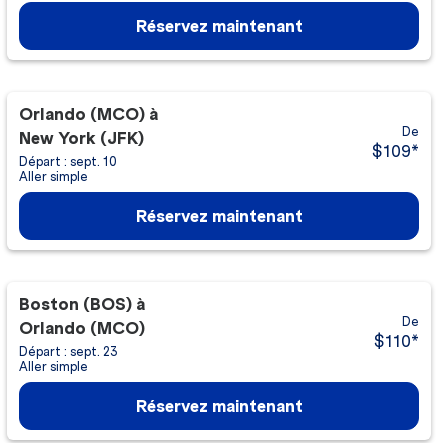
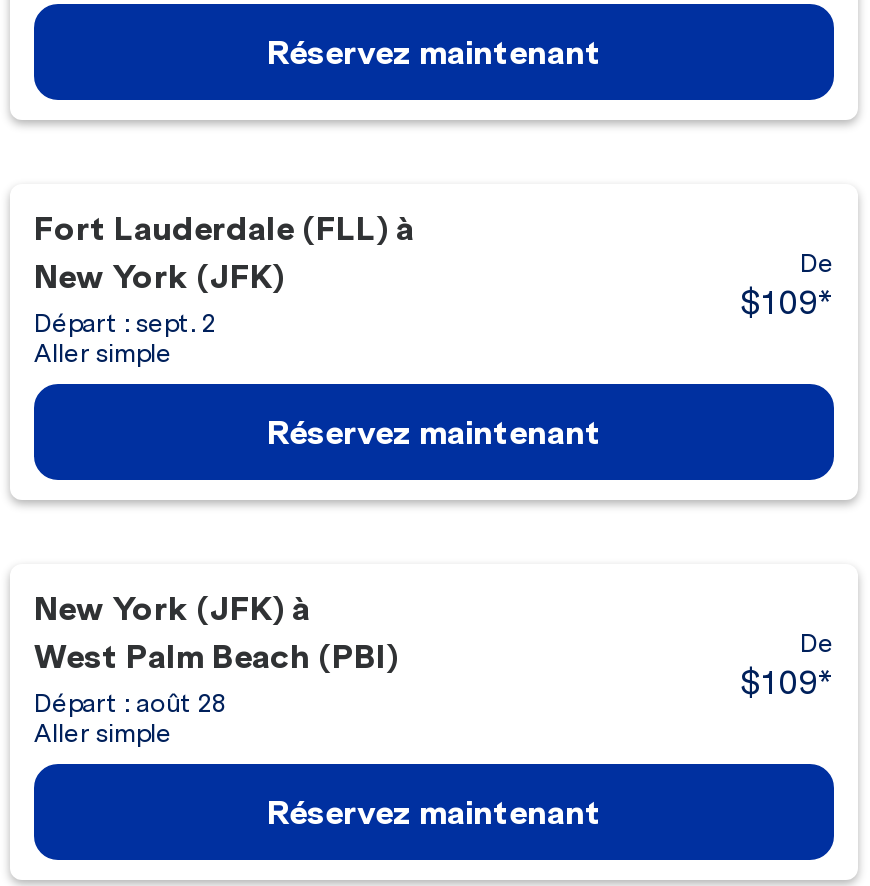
[19,104,158,124] Orlando (MCO) à -> [34,208,414,248] Fort Lauderdale (FLL) à
[19,154,117,169] Départ : sept. 10 -> [34,308,216,338] Départ : sept. 2
[19,294,145,359] Boston (BOS) à | Orlando (MCO) | Départ : sept. 23 -> [34,588,398,718] New York (JFK) à | West Palm Beach (PBI) | Départ : août 28
[374,330,419,350] $110* -> [740,661,834,701] $109*

